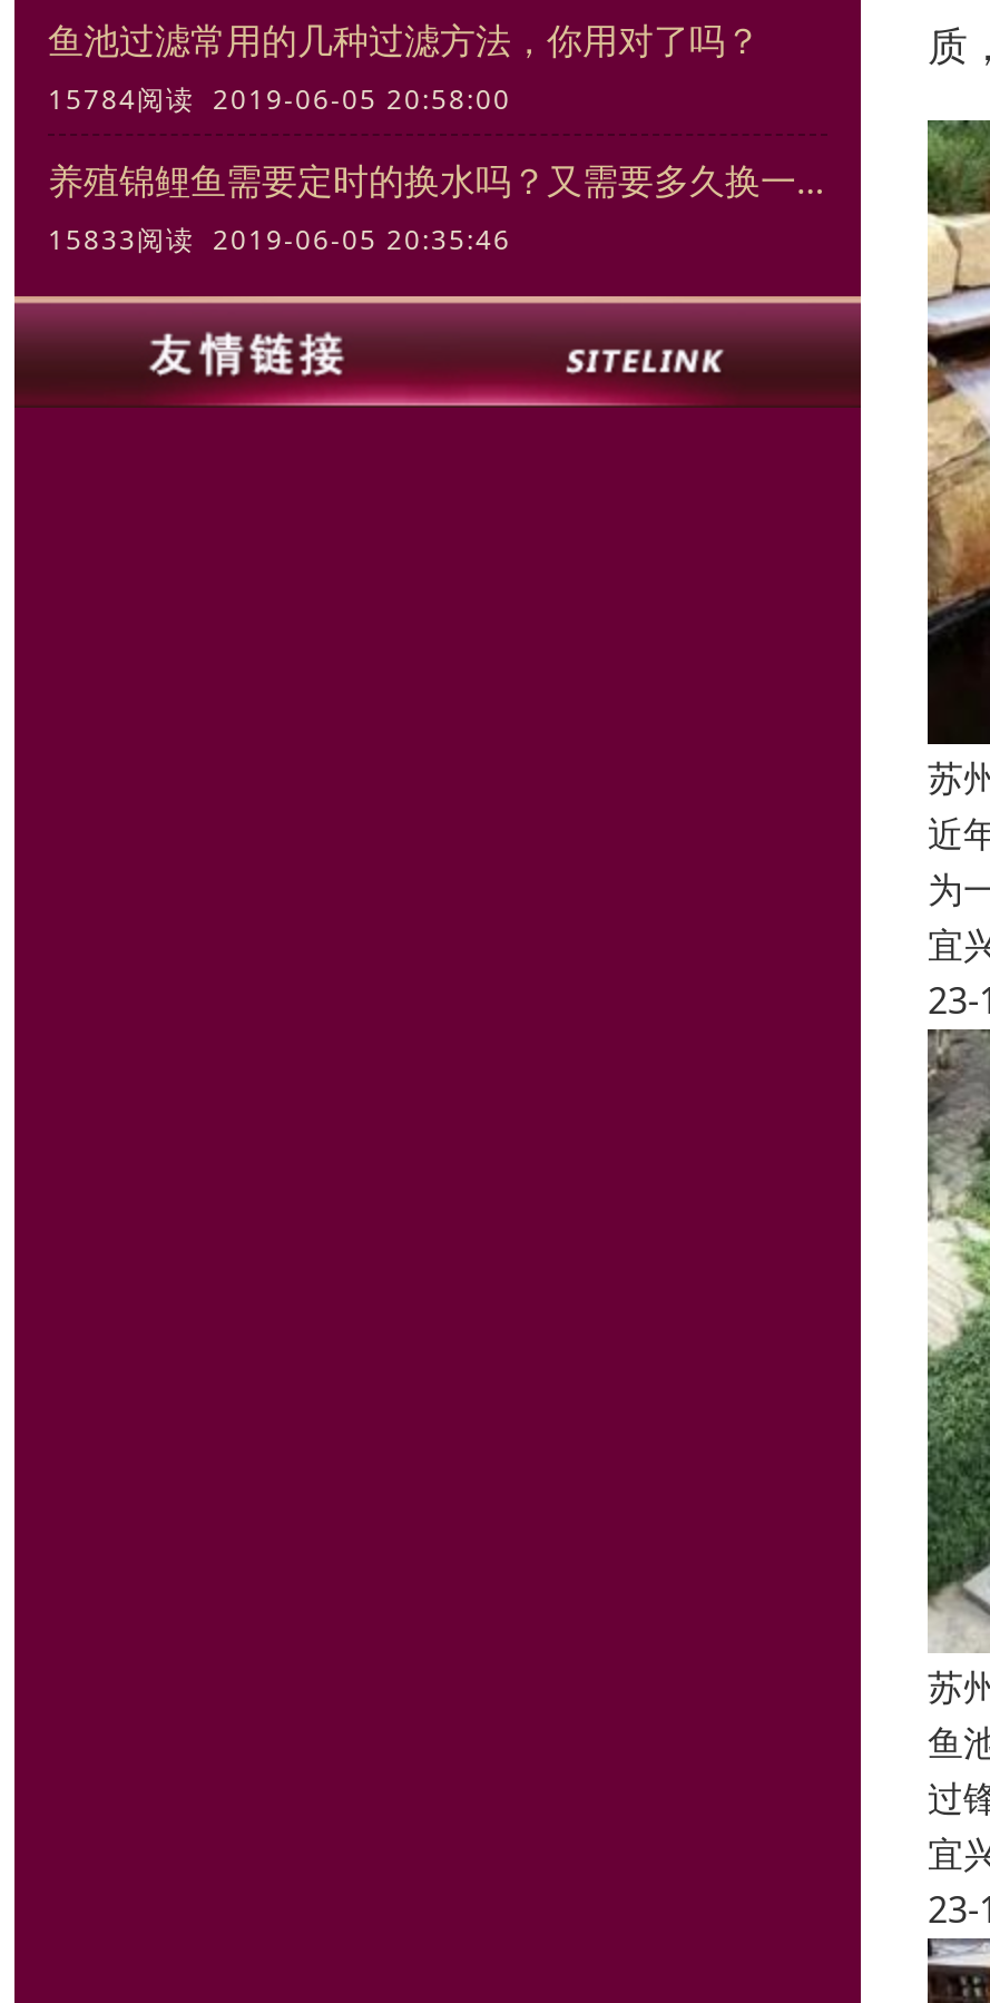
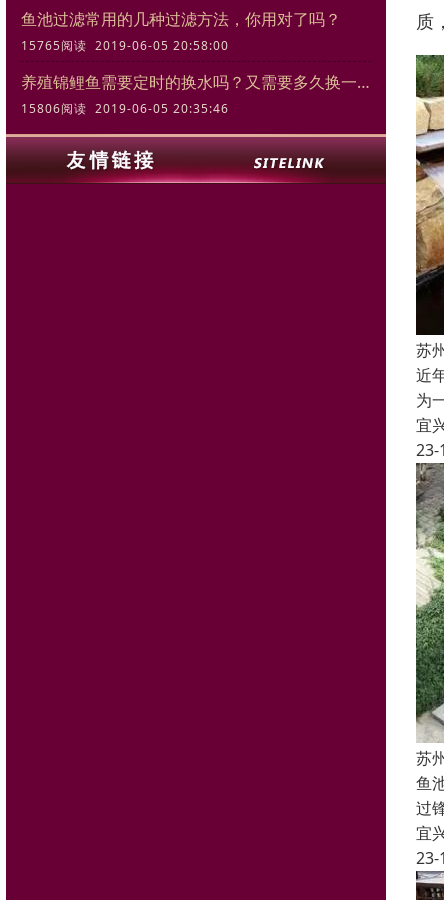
[48,81,511,119] 15784阅读 2019-06-05 20:58:00 -> [21,37,229,54] 15765阅读 2019-06-05 20:58:00
[48,221,511,259] 15833阅读 2019-06-05 20:35:46 -> [21,100,229,117] 15806阅读 2019-06-05 20:35:46

